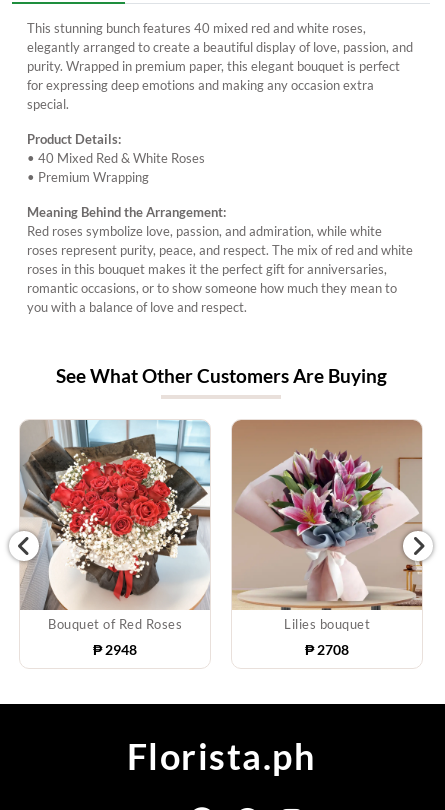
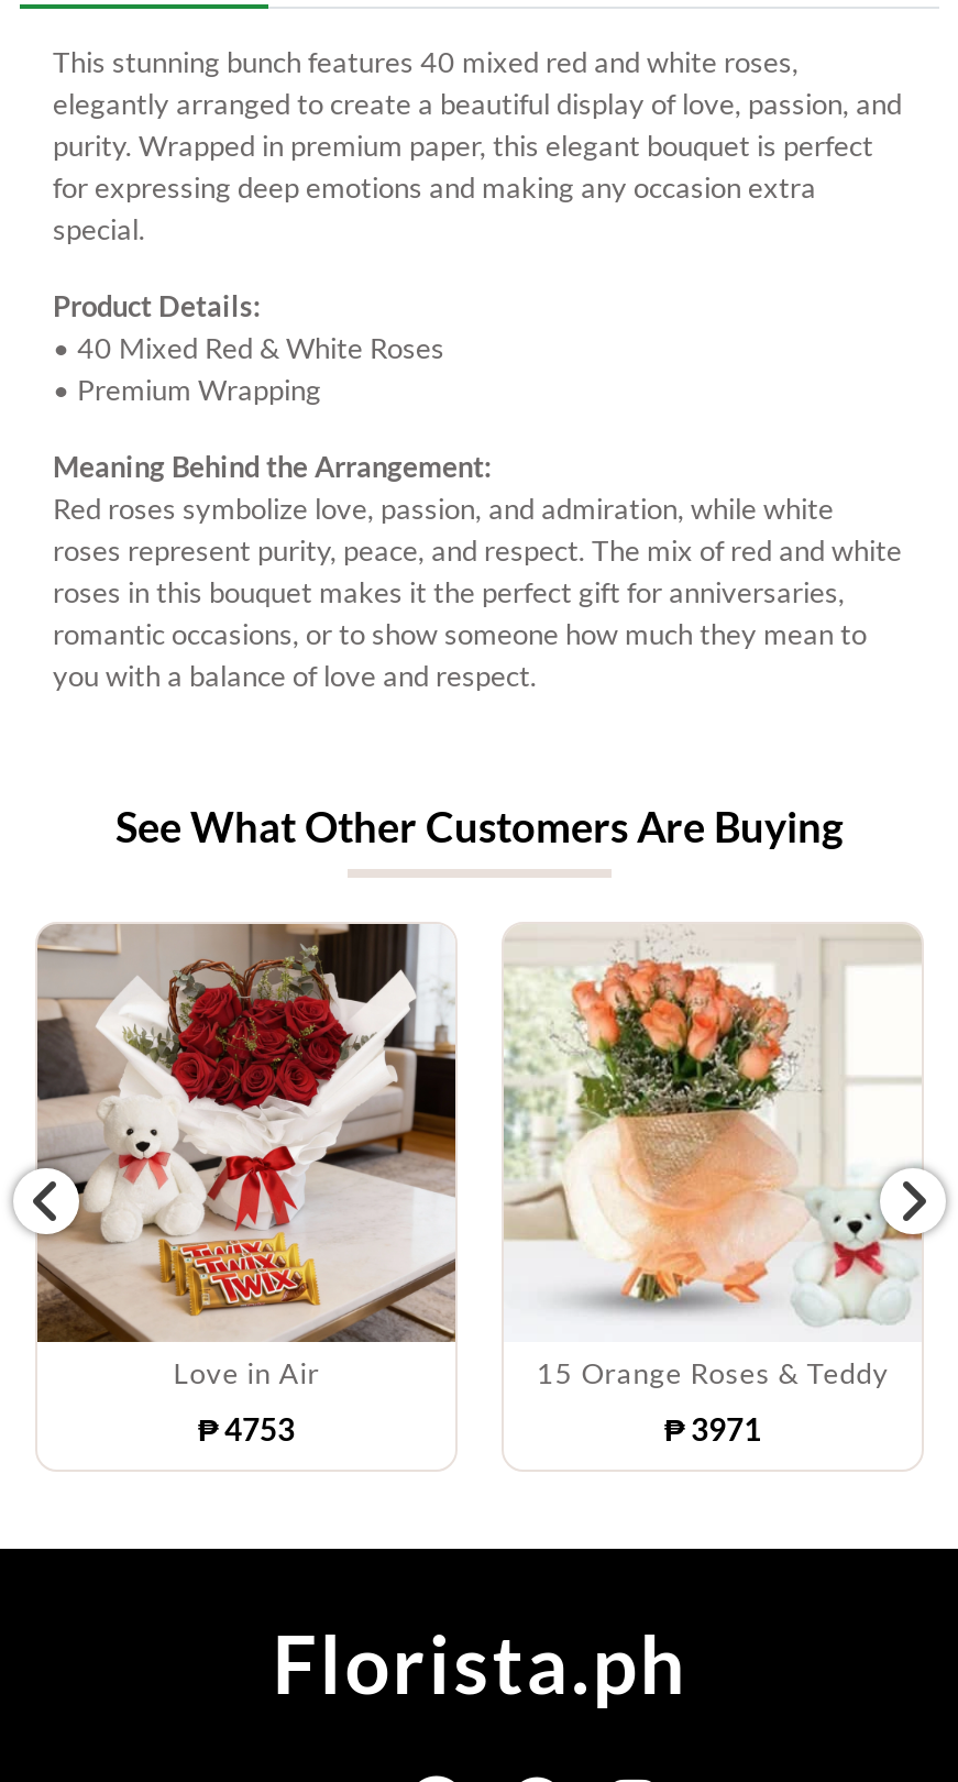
[20,420,211,631] [image] | Bouquet of Red Roses -> [35,922,458,1389] [image] | Love in Air
[231,420,423,631] [image] | Lilies bouquet -> [504,926,922,1389] [image] | 15 Orange Roses & Teddy
[93,640,137,657] ₱ 2948 -> [198,1409,295,1447] ₱ 4753
[305,640,349,657] ₱ 2708 -> [664,1409,761,1447] ₱ 3971

